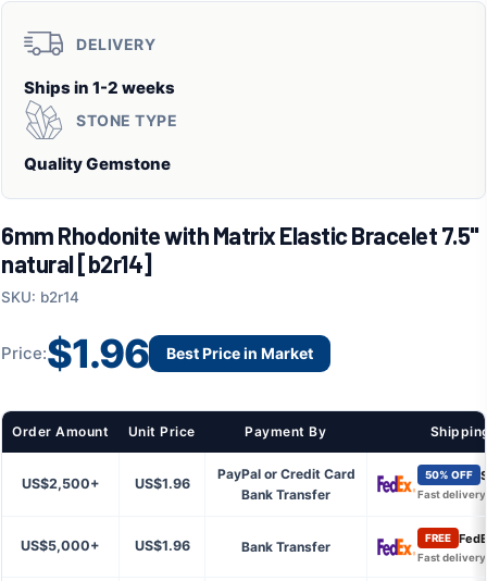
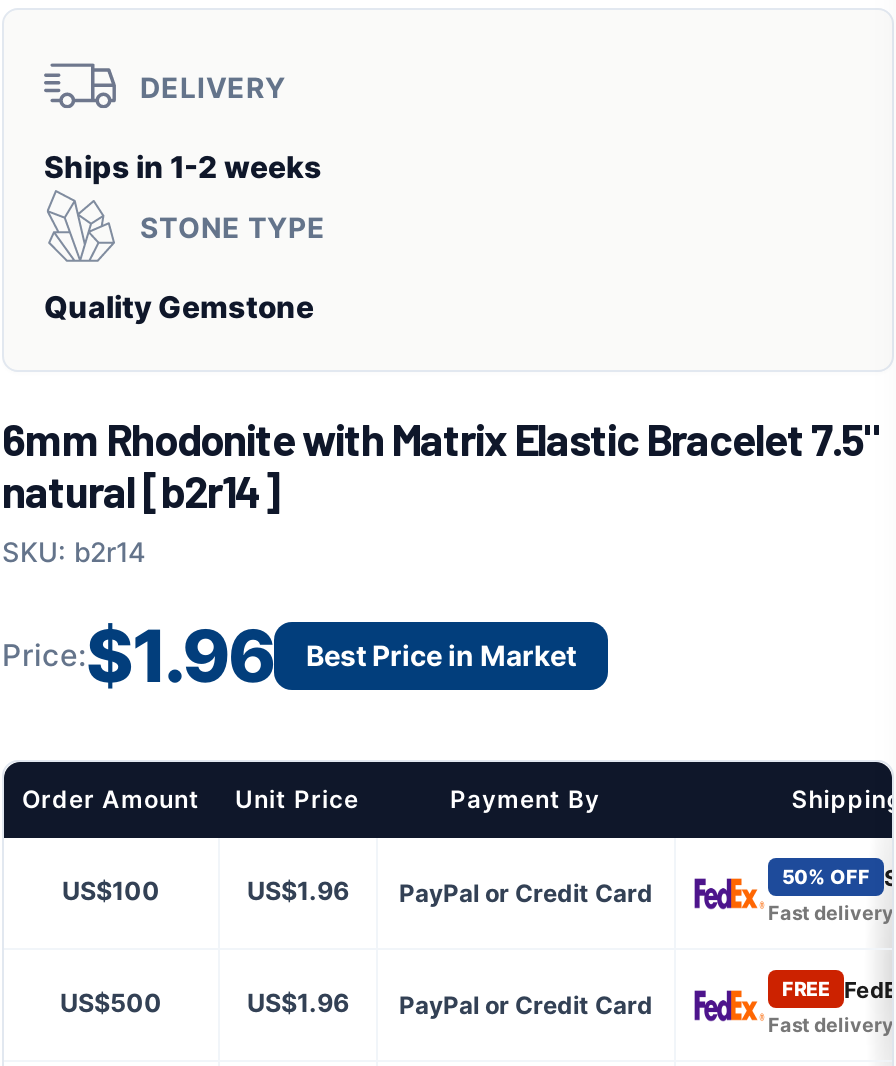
[21,475,99,492] US$2,500+ -> [62,876,160,906] US$100
[241,486,330,503] Bank Transfer -> none
[21,537,100,554] US$5,000+ -> [60,988,162,1018] US$500
[241,539,330,555] Bank Transfer -> [399,990,653,1020] PayPal or Credit Card

